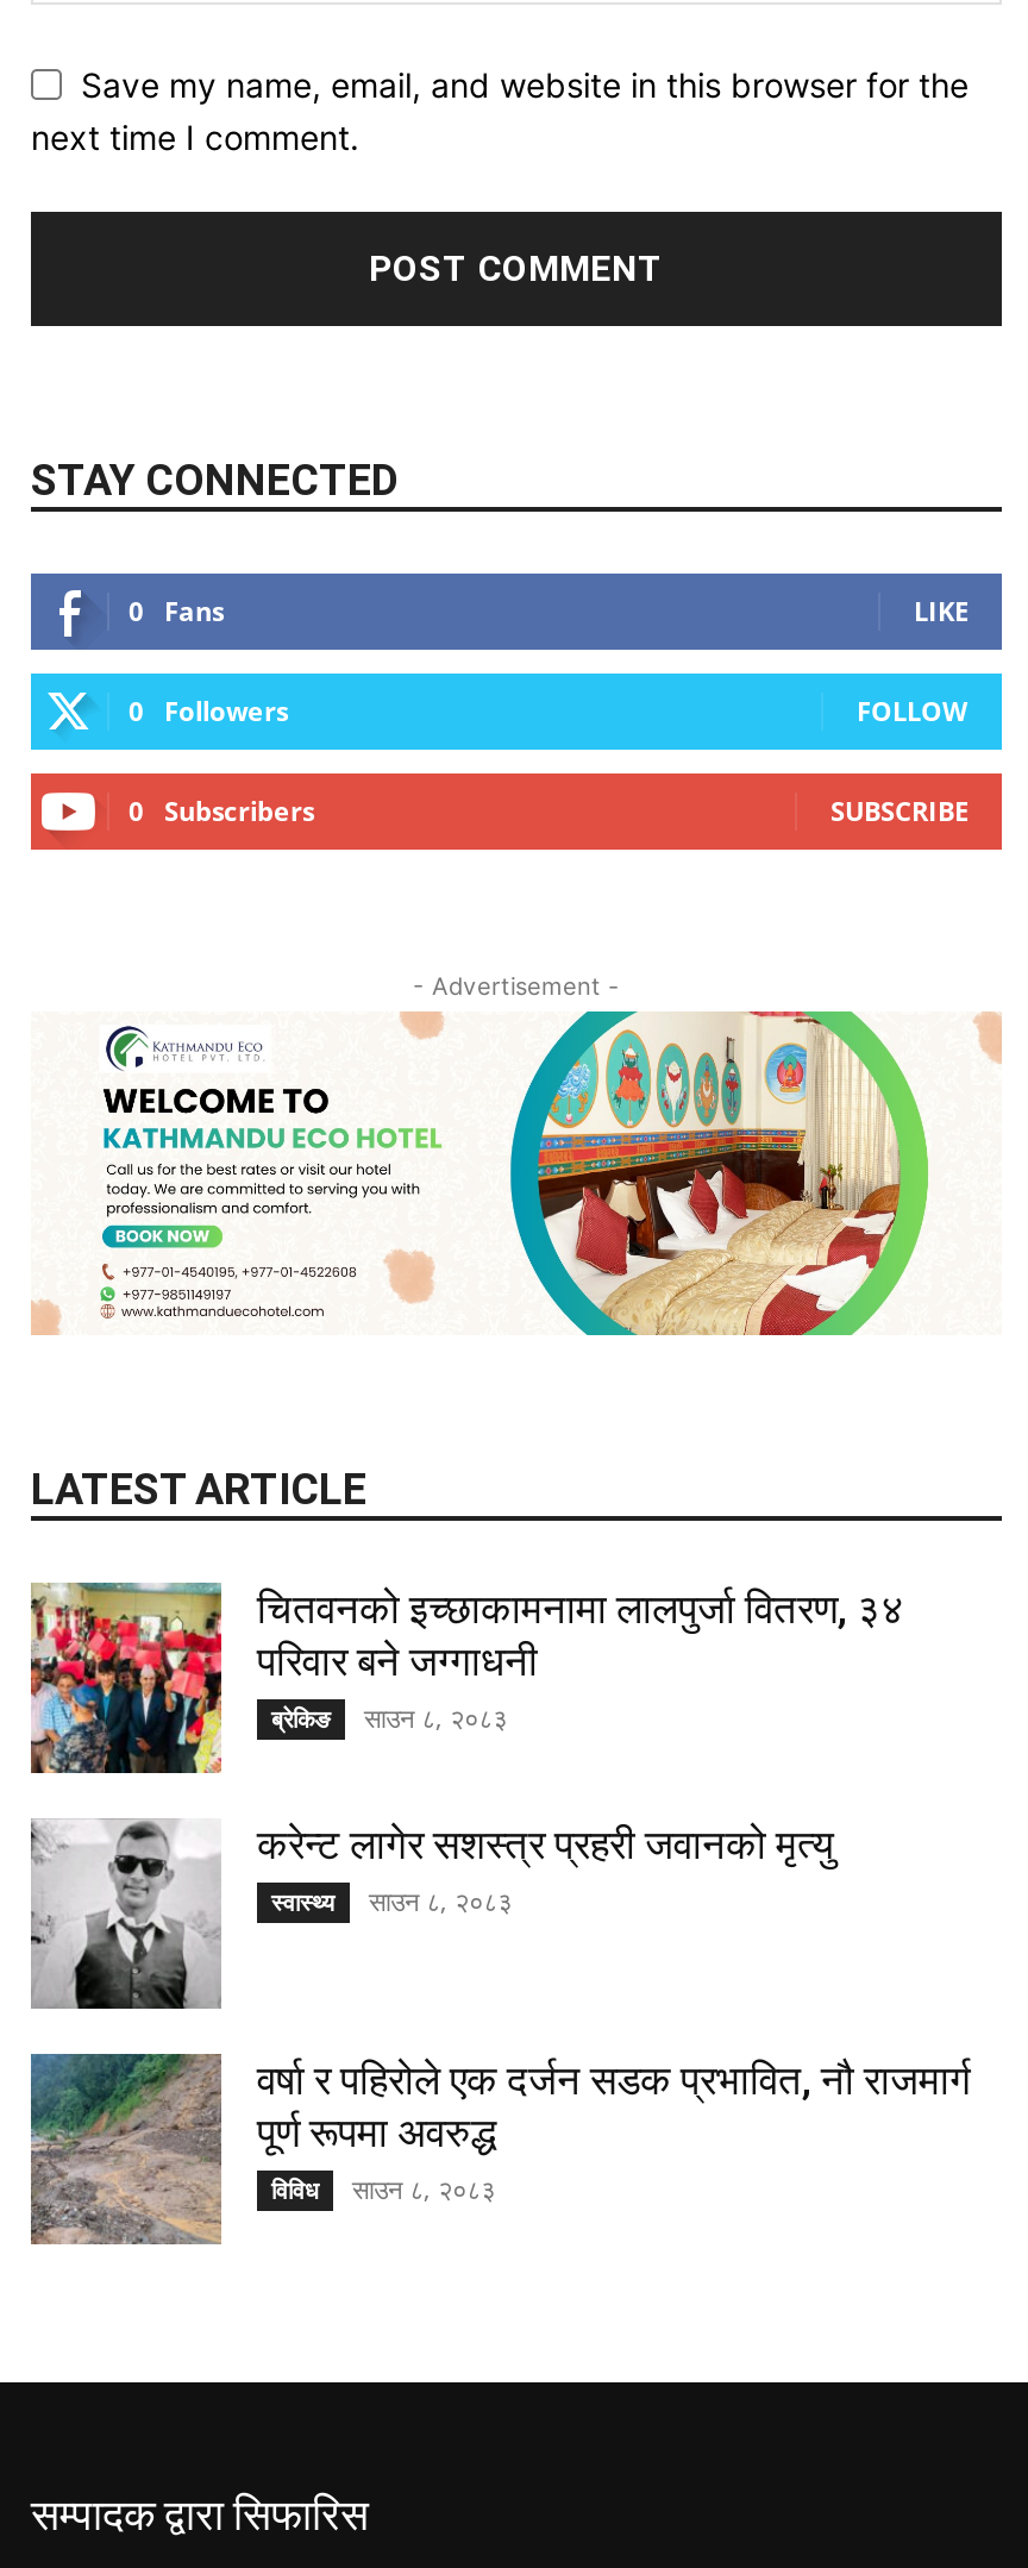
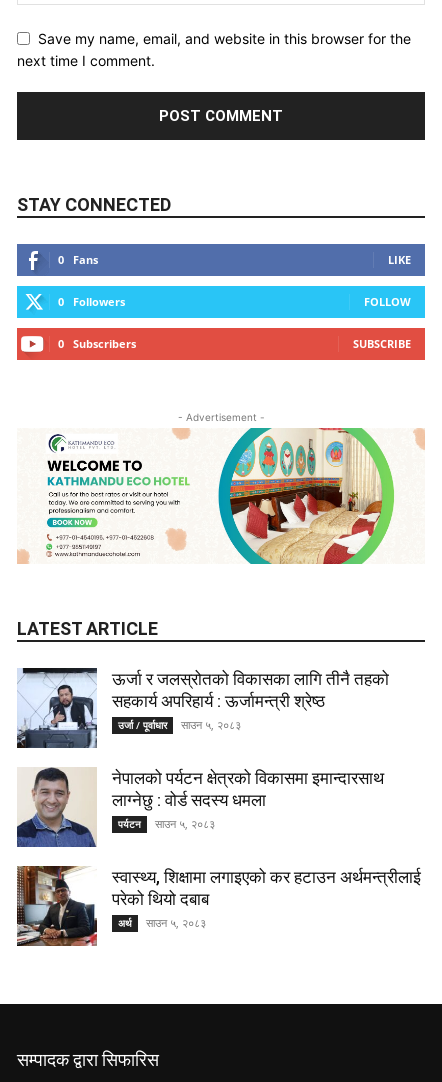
[29,1580,904,1775] [image] | चितवनको इच्छाकामनामा लालपुर्जा वितरण, ३४ | परिवार बने जग्गाधनी | ब्रेकिङ | साउन ८, २०८३ -> [17,667,389,749] [image] | ऊर्जा र जलस्रोतको विकासका लागि तीनै तहको | सहकार्य अपरिहार्य : ऊर्जामन्त्री श्रेष्ठ | उर्जा / पूर्वाधार | साउन ५, २०८३
[29,1818,833,2011] [image] | करेन्ट लागेर सशस्त्र प्रहरी जवानको मृत्यु | स्वास्थ्य | साउन ८, २०८३ -> [17,767,384,848] [image] | नेपालको पर्यटन क्षेत्रको विकासमा इमान्दारसाथ | लाग्नेछु : वोर्ड सदस्य धमला | पर्यटन | साउन ५, २०८३
[31,2052,971,2247] [image] | वर्षा र पहिरोले एक दर्जन सडक प्रभावित, नौ राजमार्ग | पूर्ण रूपमा अवरुद्ध | विविध | साउन ८, २०८३ -> [17,865,421,947] [image] | स्वास्थ्य, शिक्षामा लगाइएको कर हटाउन अर्थमन्त्रीलाई | परेको थियो दबाब | अर्थ | साउन ५, २०८३

